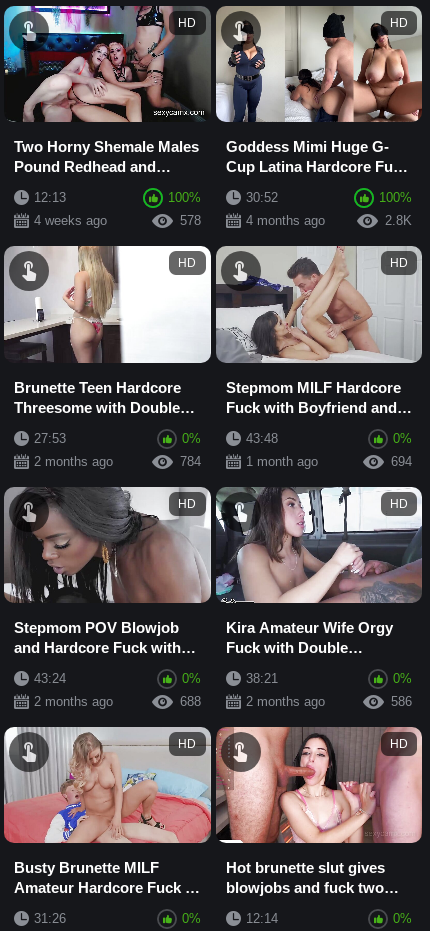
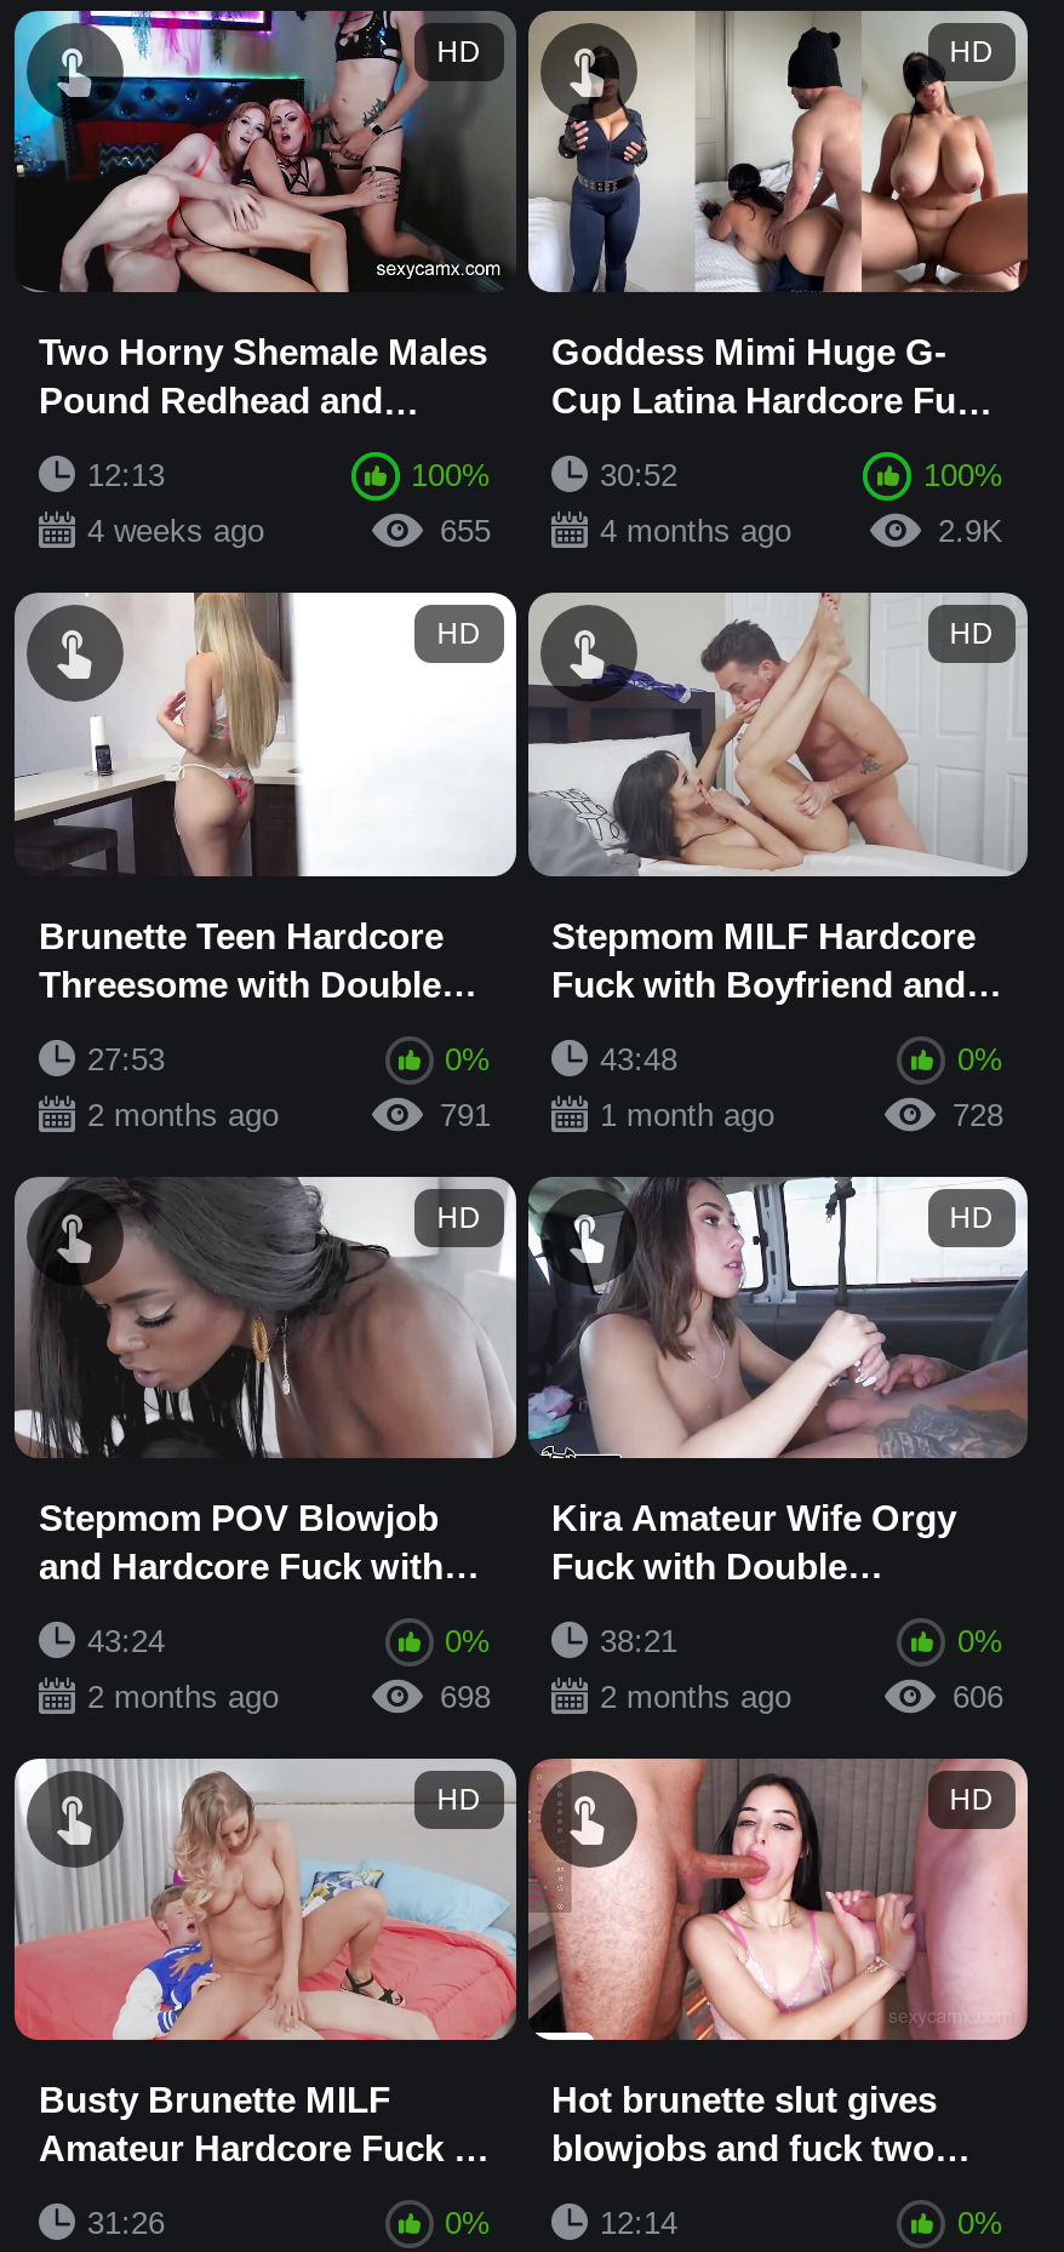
[179,213,200,228] 578 -> [440,514,491,550] 655
[385,213,412,228] 2.8K -> [938,514,1003,550] 2.9K
[179,454,200,469] 784 -> [440,1096,491,1132] 791
[391,454,412,469] 694 -> [953,1096,1003,1132] 728
[179,694,200,709] 688 -> [440,1678,491,1714] 698
[391,694,412,709] 586 -> [953,1678,1003,1714] 606

